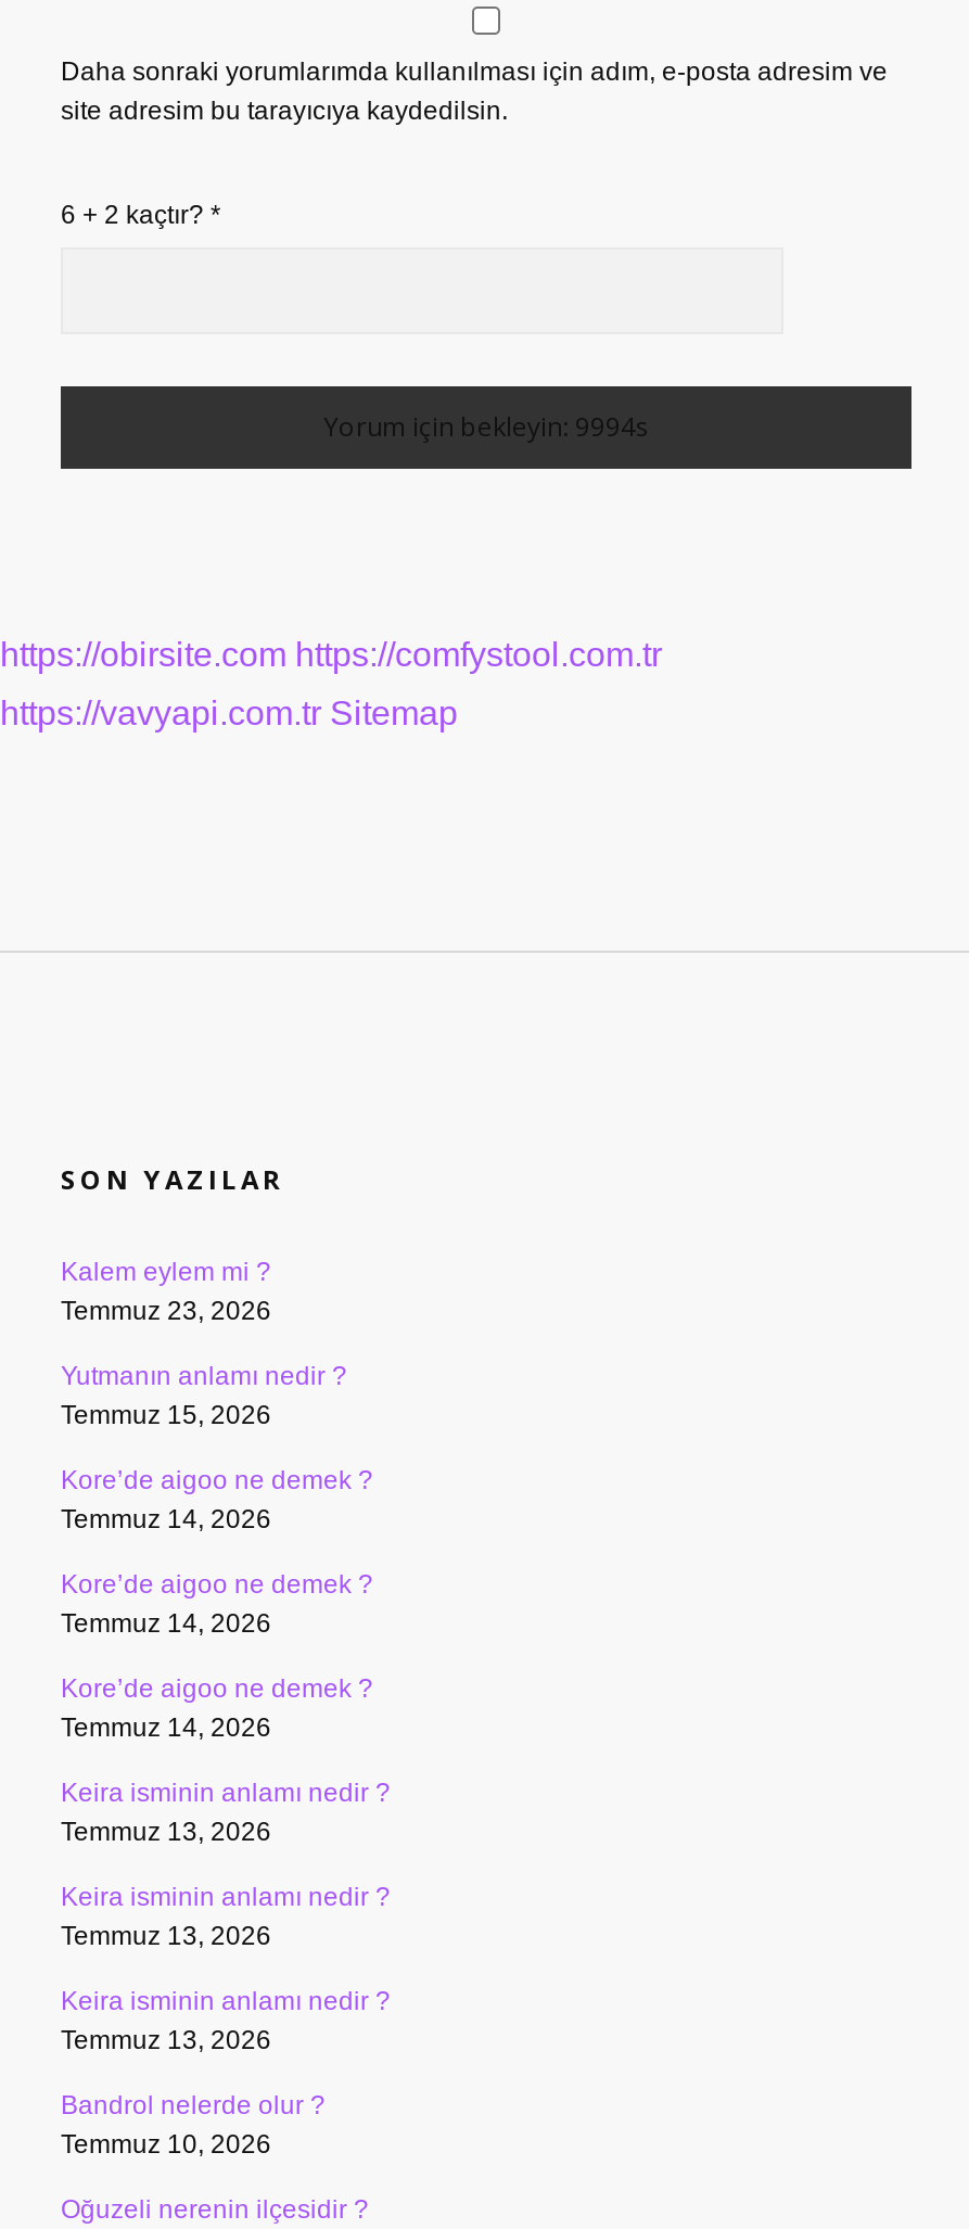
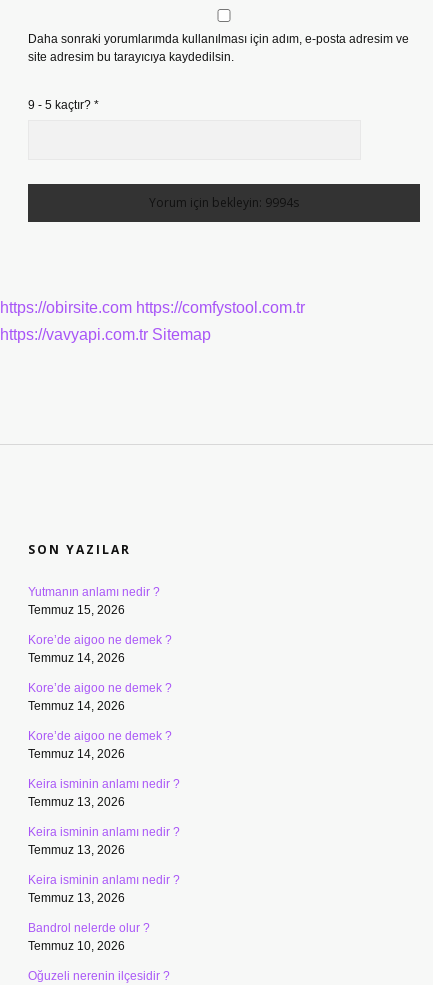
[61,200,221,230] 6 + 2 kaçtır? * -> [28,98,99,112] 9 - 5 kaçtır? *
[61,1257,271,1326] Kalem eylem mi ? | Temmuz 23, 2026 -> none

